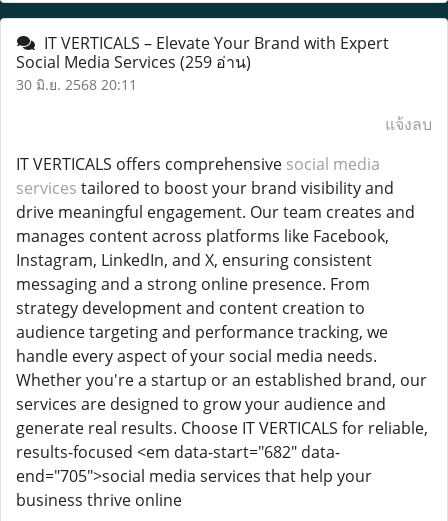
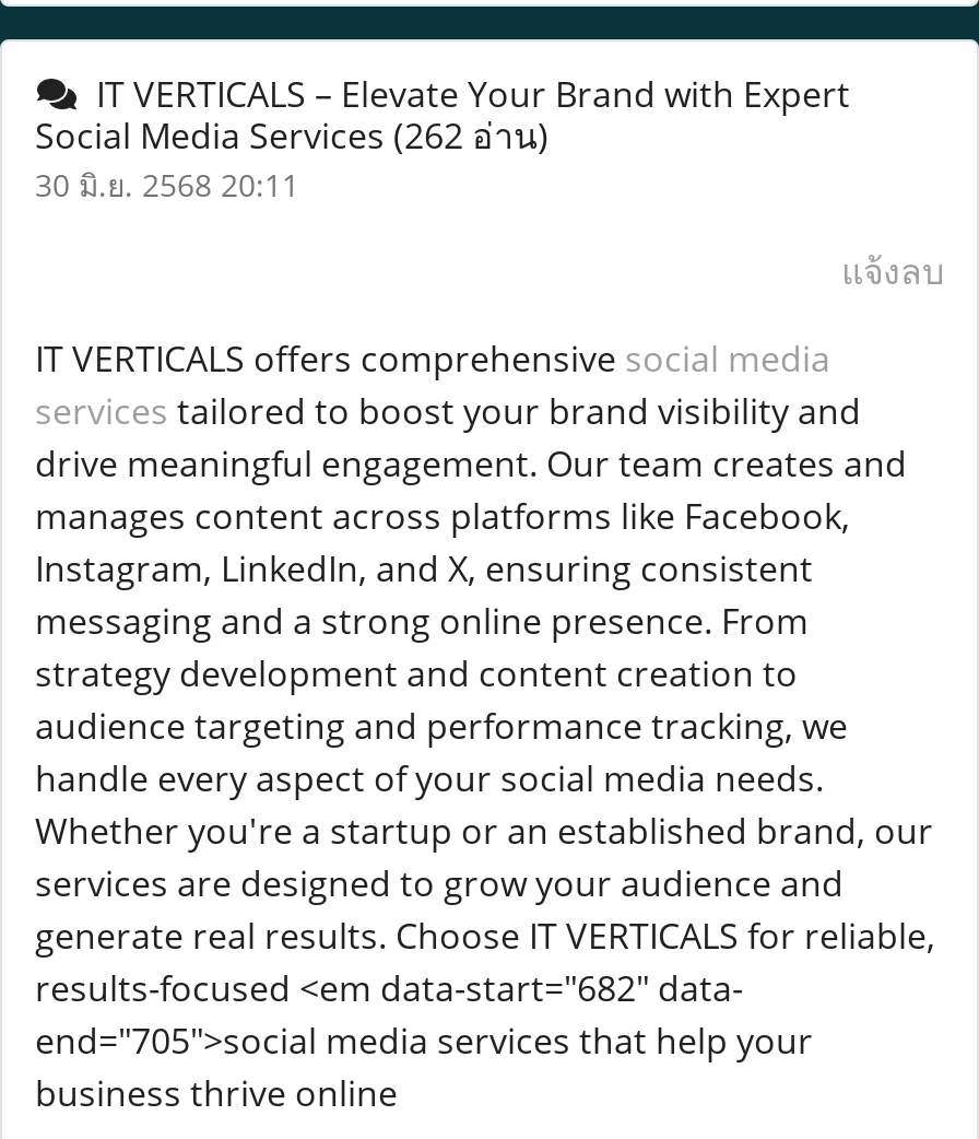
[16,51,251,73] Social Media Services (259 อ่าน) -> [35,111,549,160] Social Media Services (262 อ่าน)

